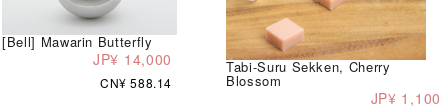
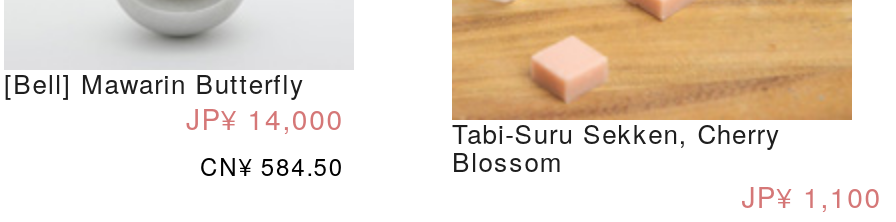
[100,74,172,91] CN¥ 588.14 -> [200,147,344,181] CN¥ 584.50

